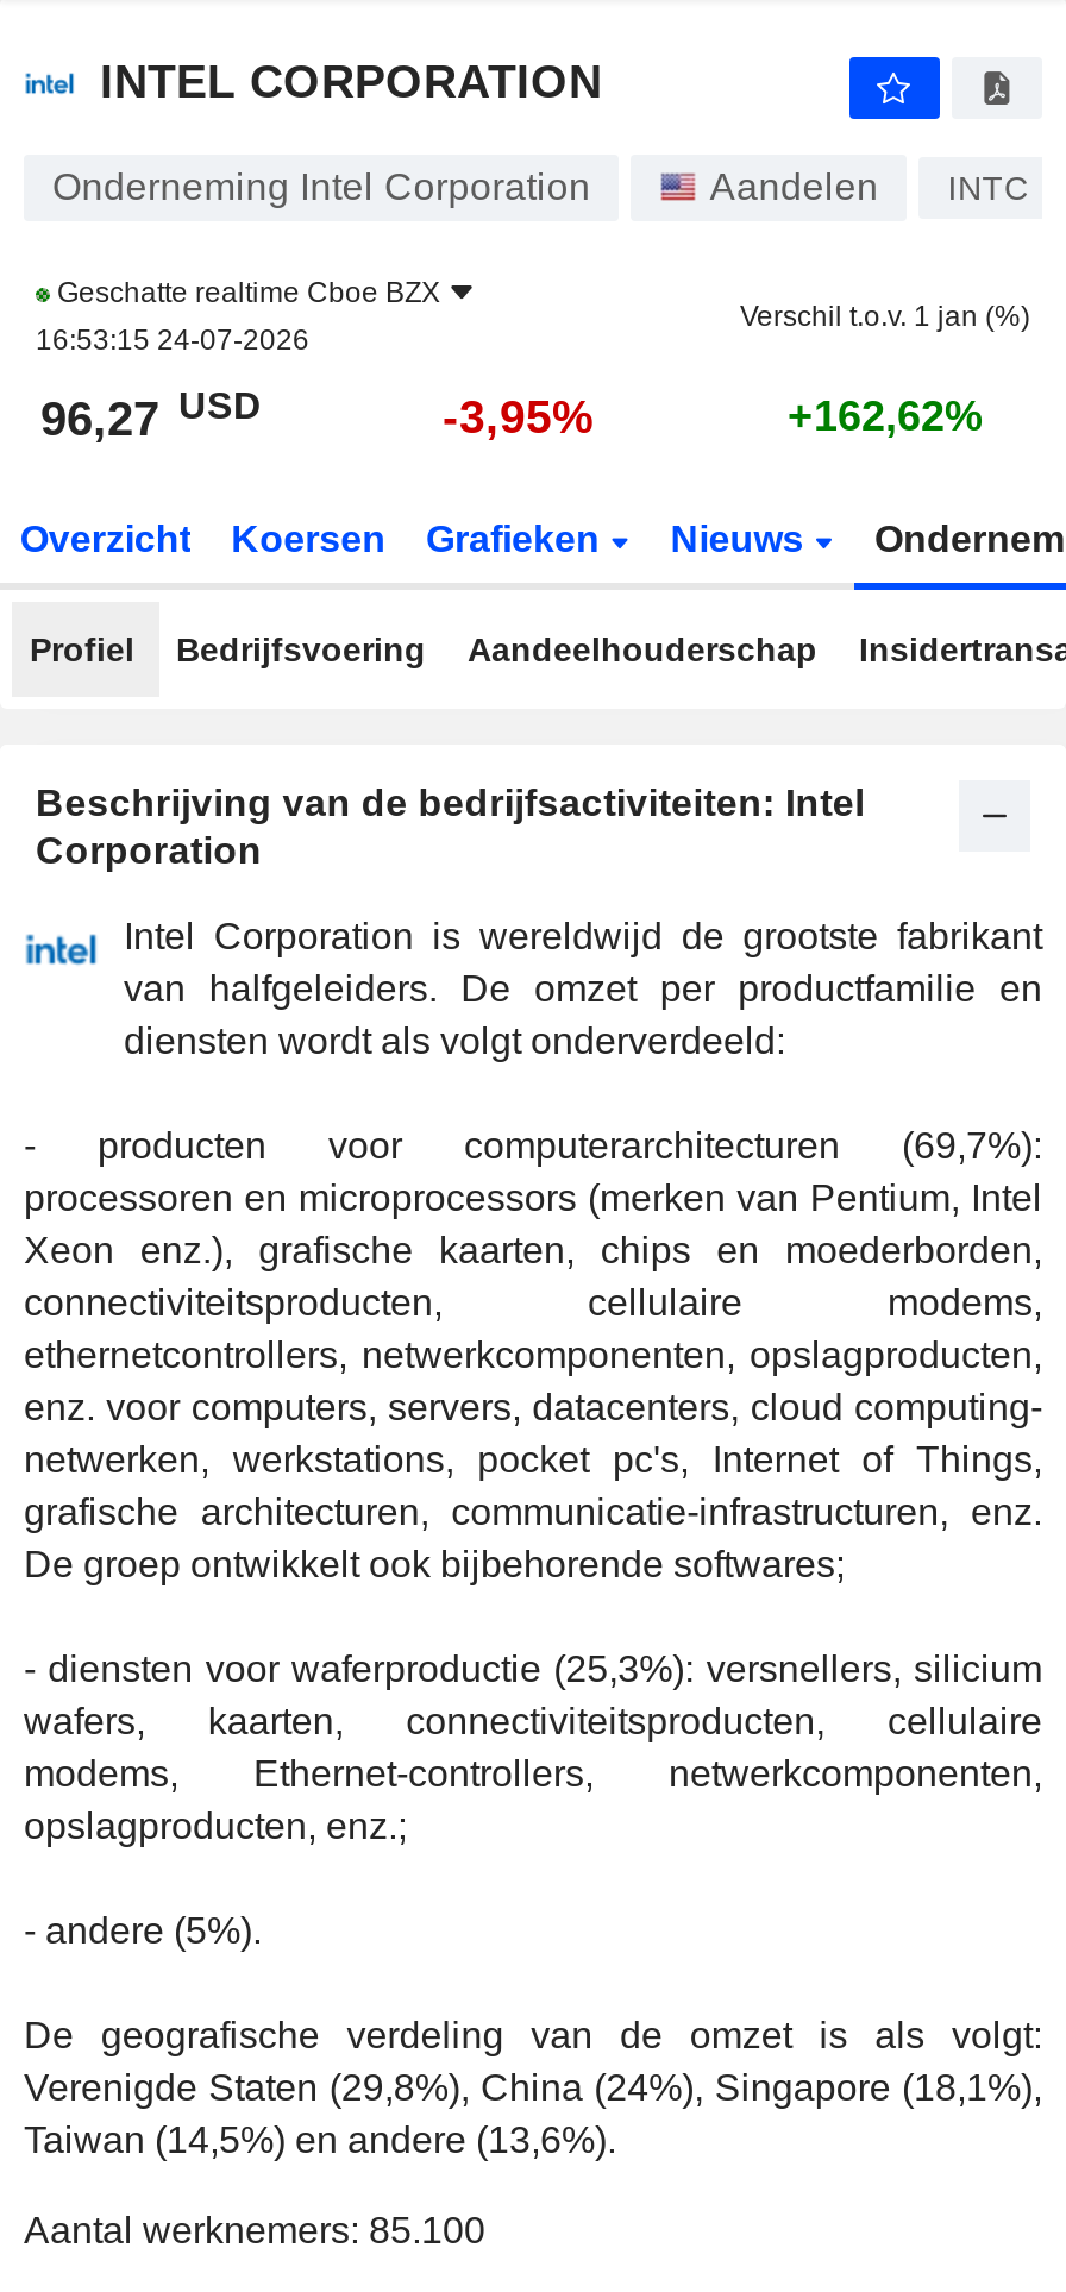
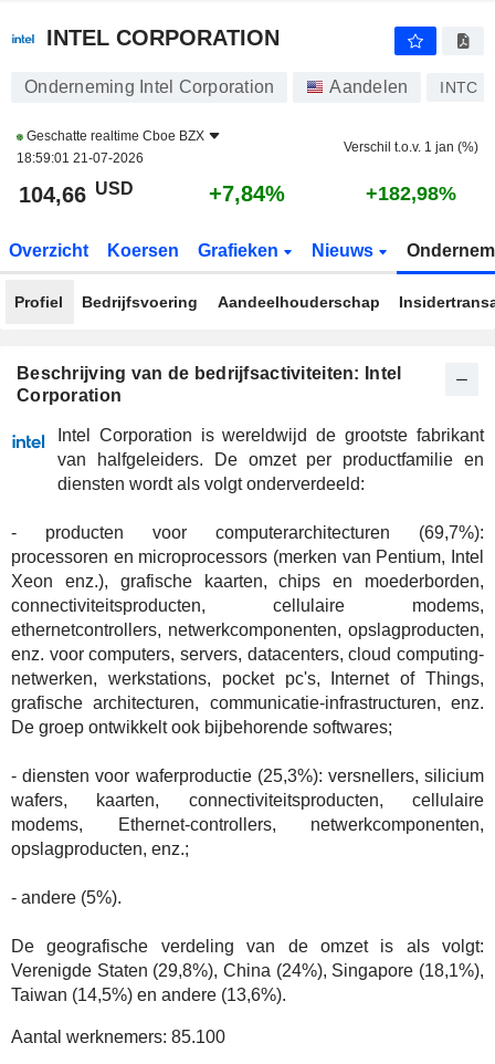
[36,324,309,357] 16:53:15 24-07-2026 -> [17,150,144,166] 18:59:01 21-07-2026
[40,384,262,445] 96,27 USD -> [19,179,134,207] 104,66 USD
[443,390,595,442] -3,95% -> [209,181,285,206] +7,84%
[788,393,983,440] +162,62% -> [366,182,456,205] +182,98%

